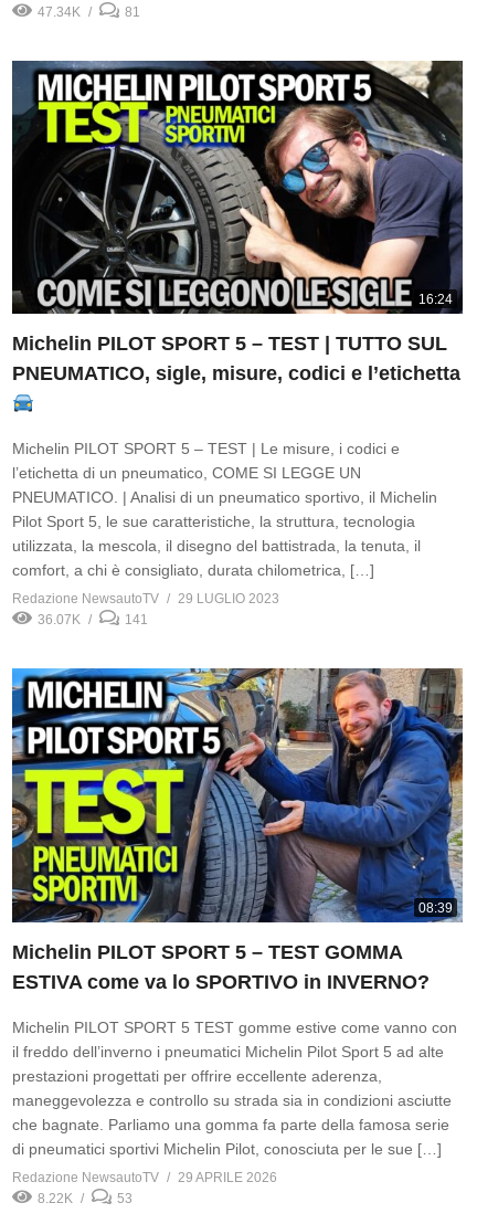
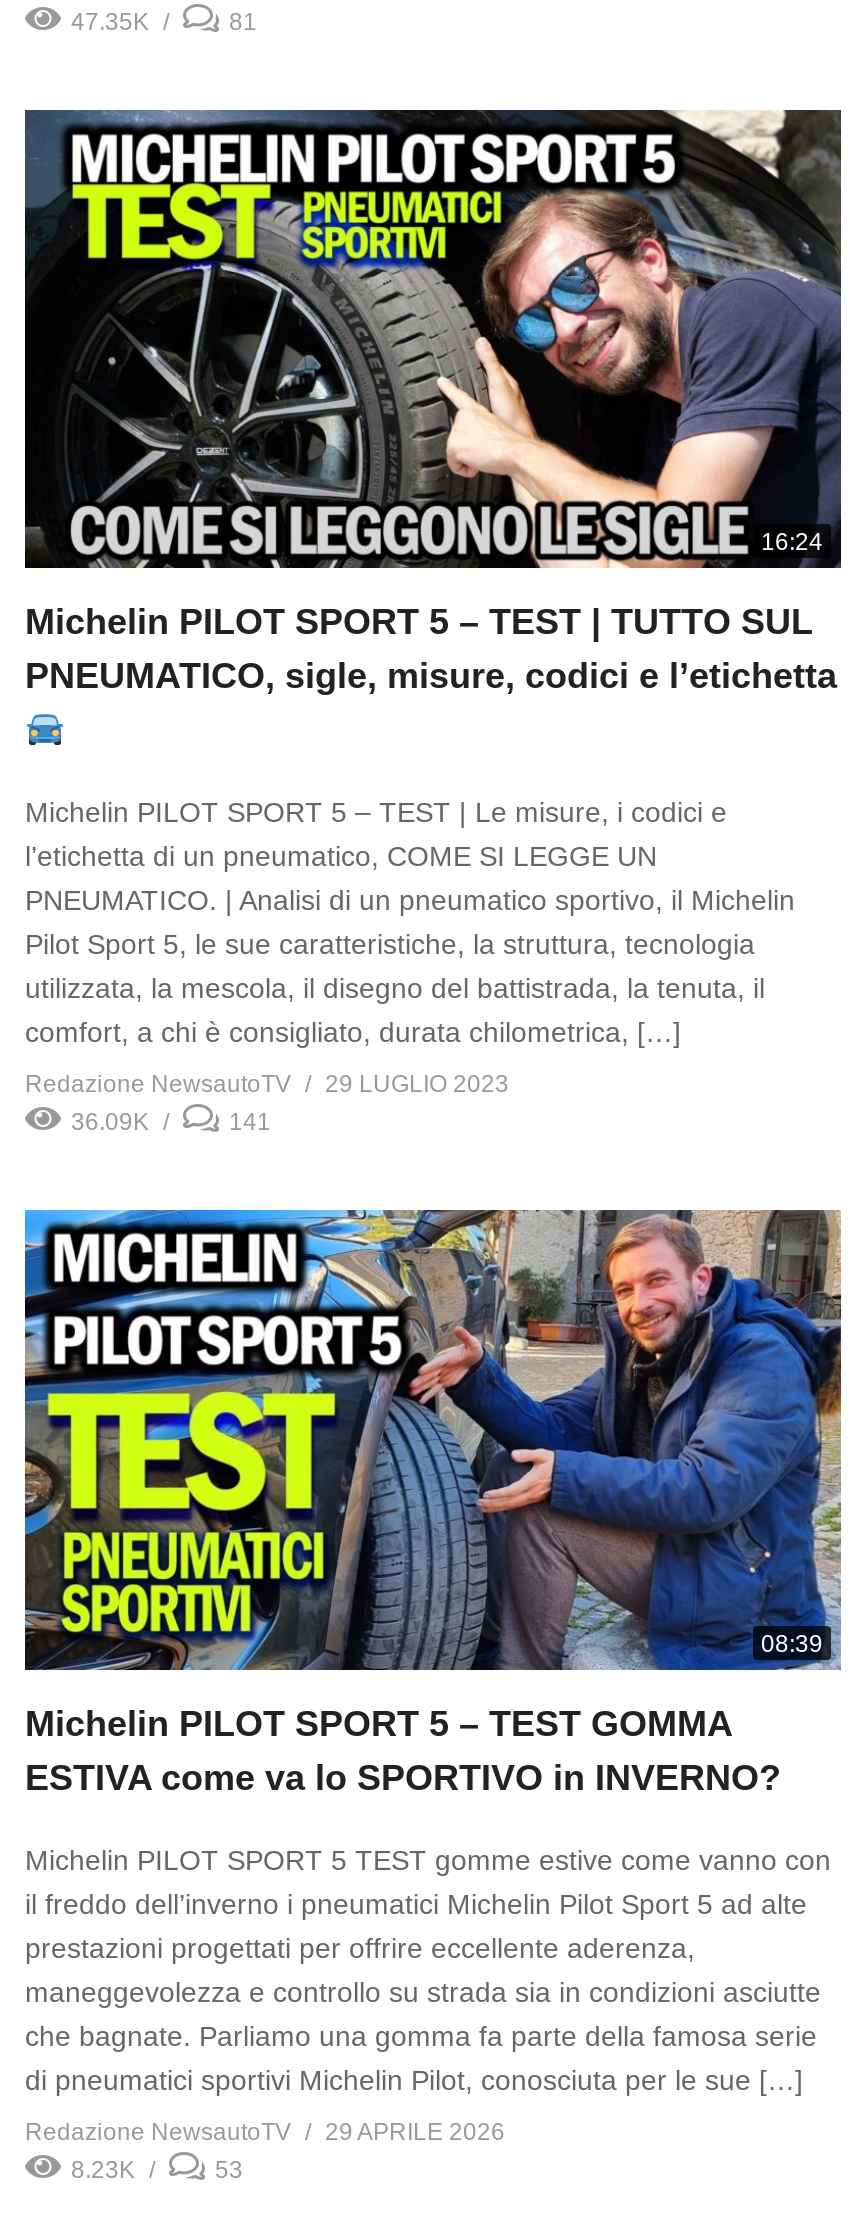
[38,4,81,19] 47.34K -> [71,7,149,35] 47.35K
[38,612,81,628] 36.07K -> [71,1108,149,1136] 36.09K
[38,1191,73,1206] 8.22K -> [71,2155,135,2183] 8.23K

